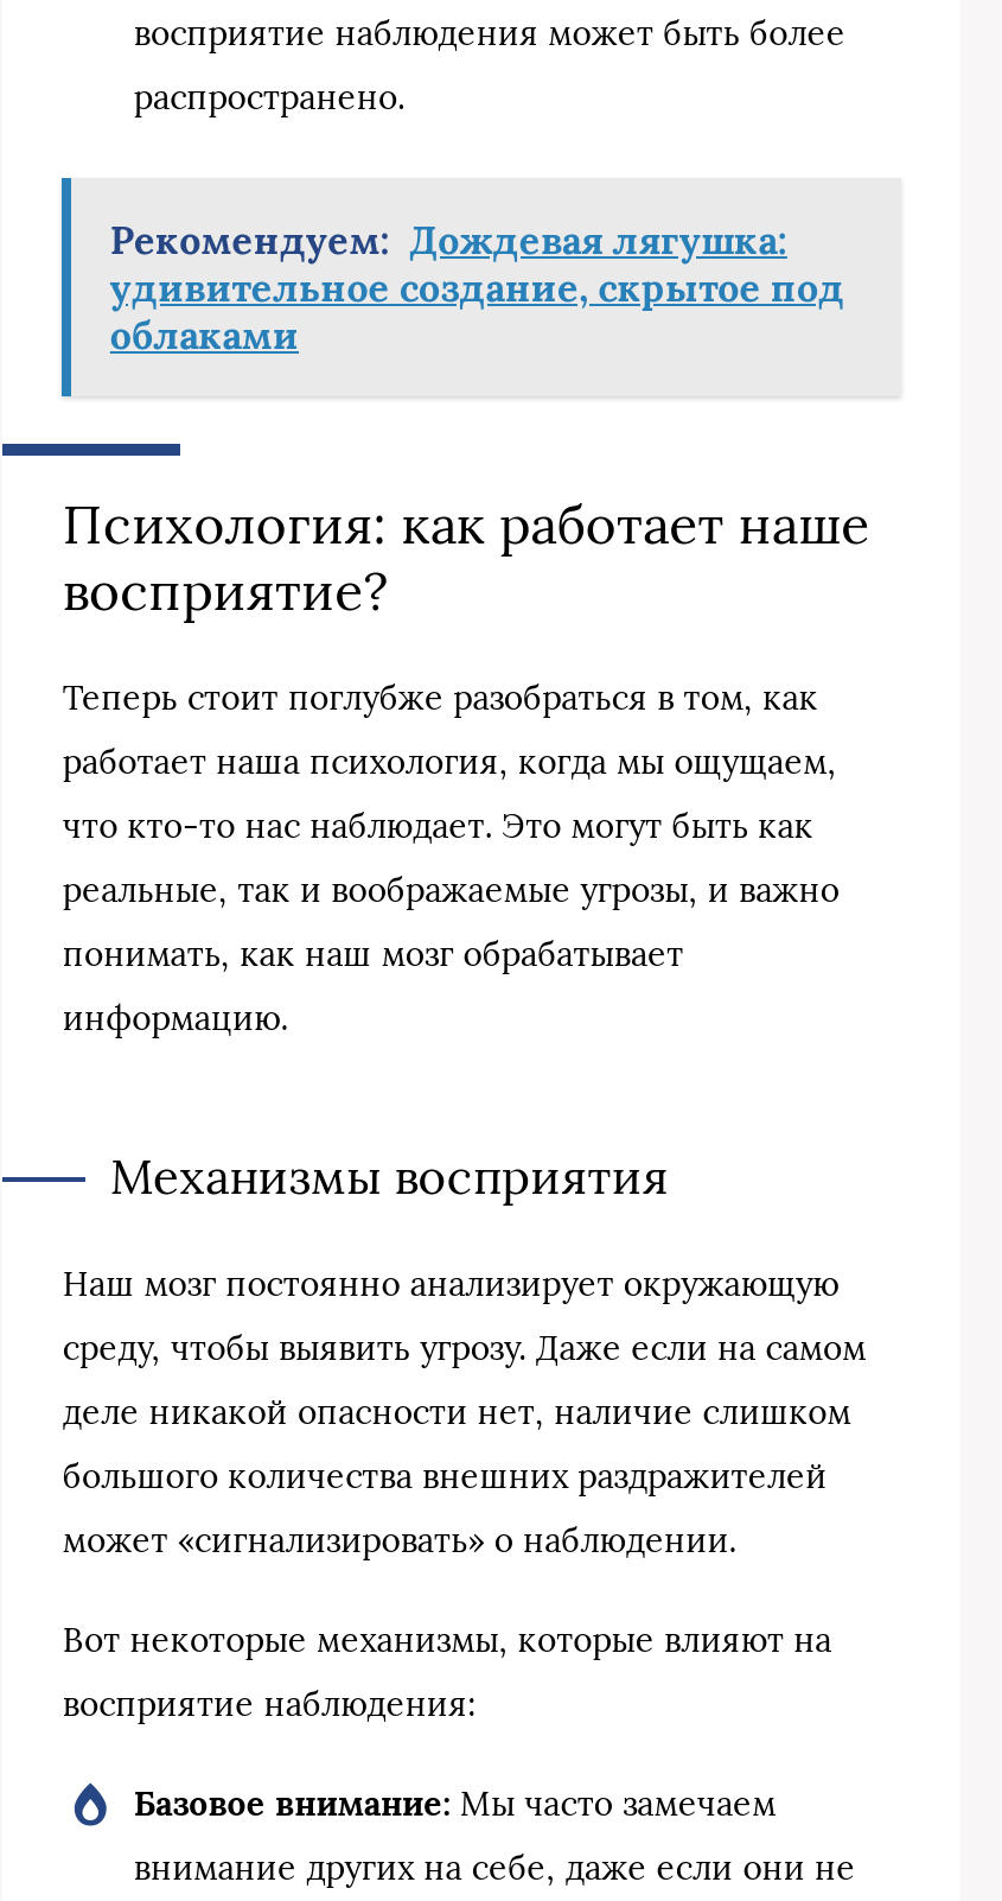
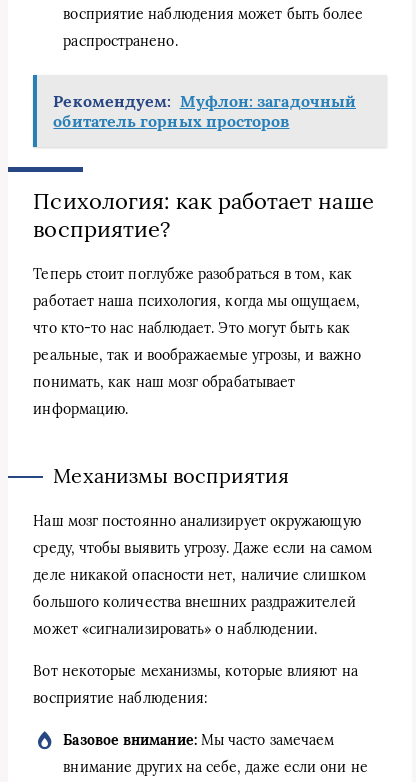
[110,216,845,359] Рекомендуем: Дождевая лягушка: | удивительное создание, скрытое под | облаками -> [53,91,356,131] Рекомендуем: Муфлон: загадочный | обитатель горных просторов

